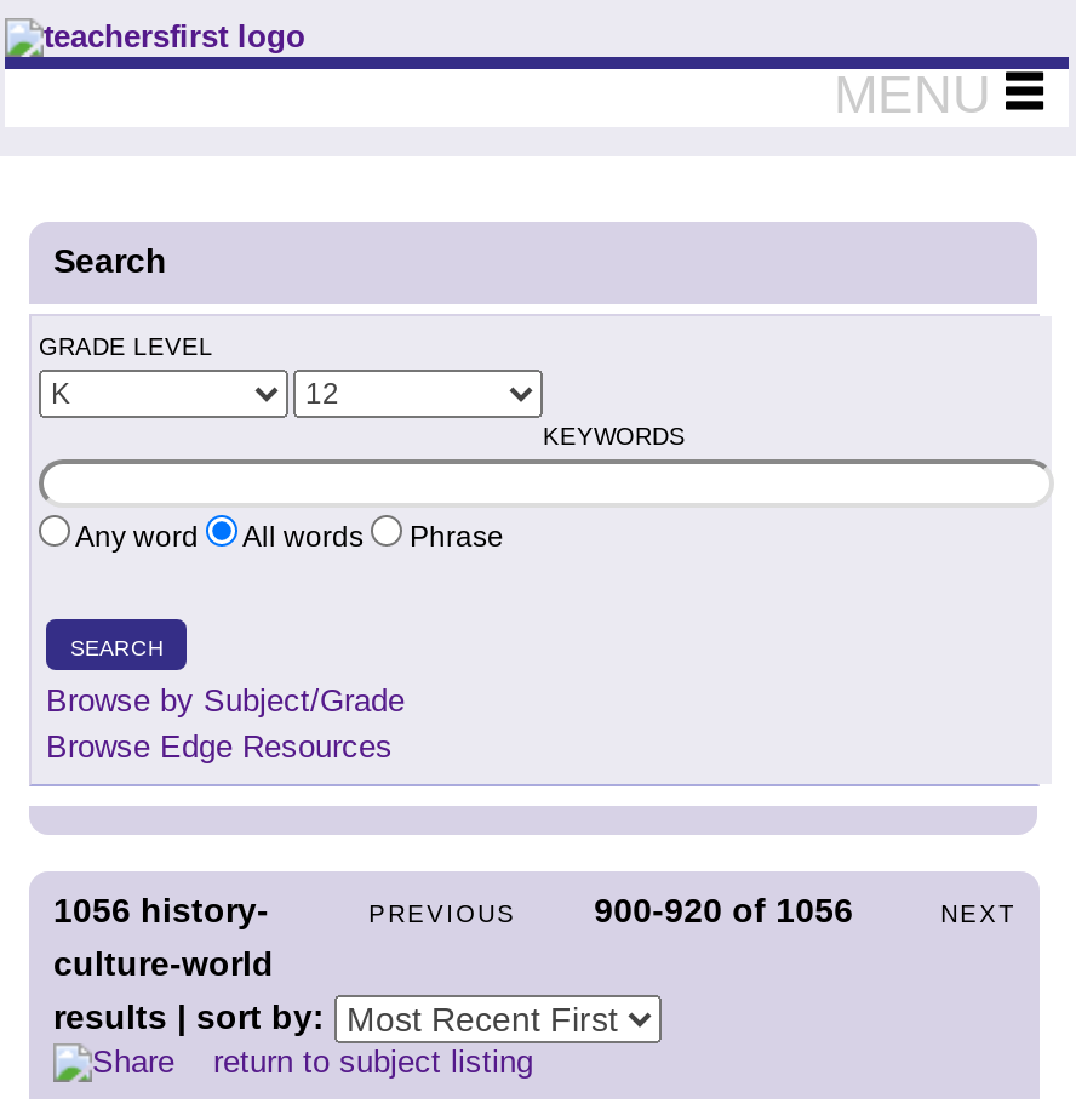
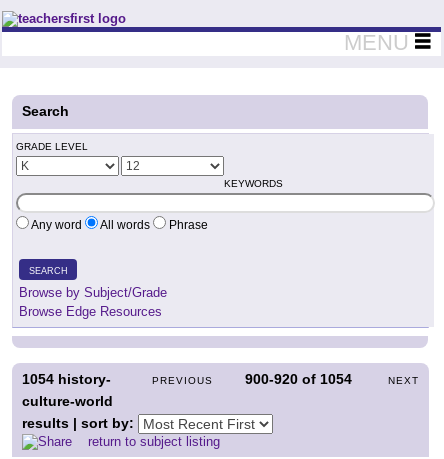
[53,891,269,929] 1056 history- -> [22,371,111,387] 1054 history-
[594,891,853,929] 900-920 of 1056 -> [245,371,352,387] 900-920 of 1054

